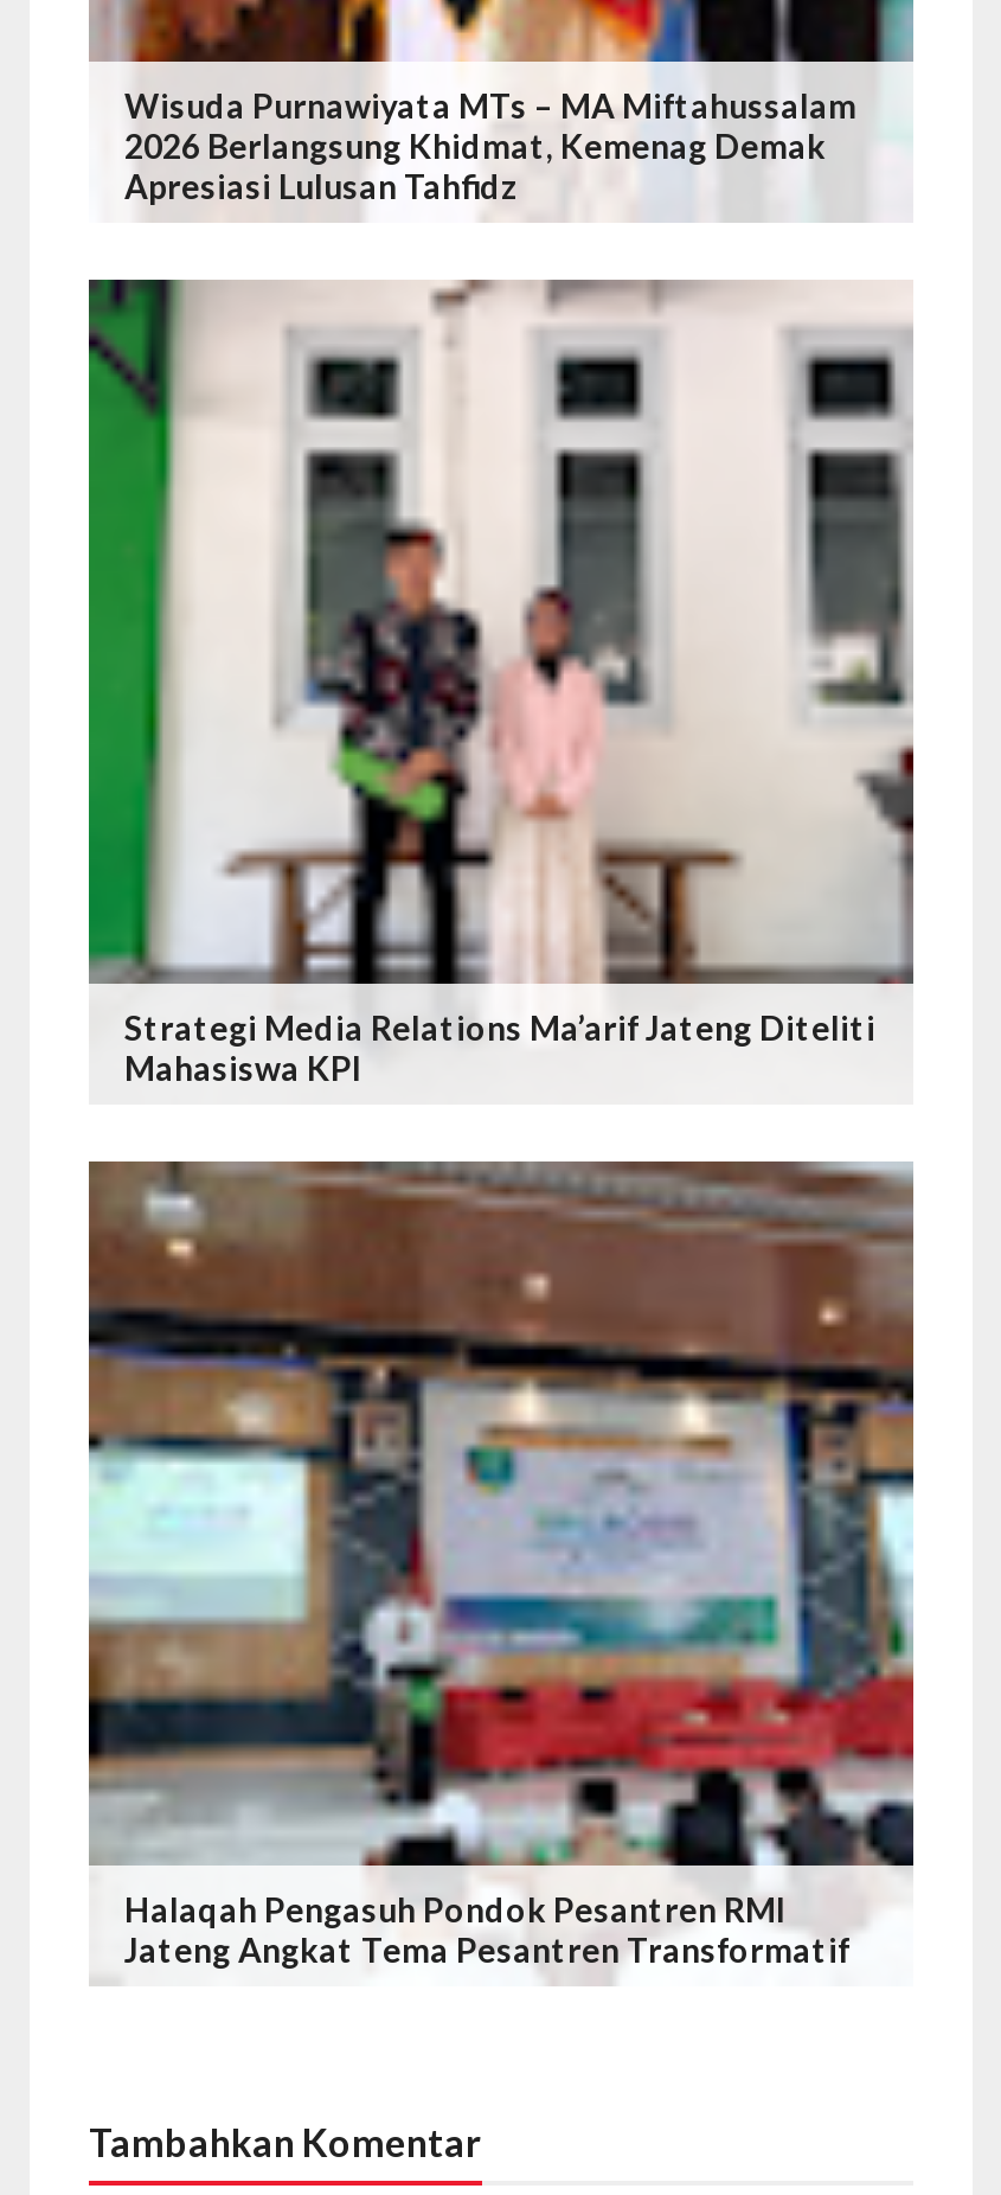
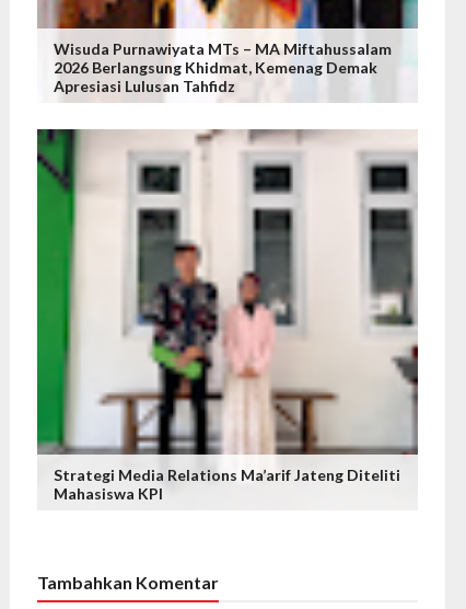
[86,1159,916,1970] [image] | Halaqah Pengasuh Pondok Pesantren RMI | Jateng Angkat Tema Pesantren Transformatif -> none

